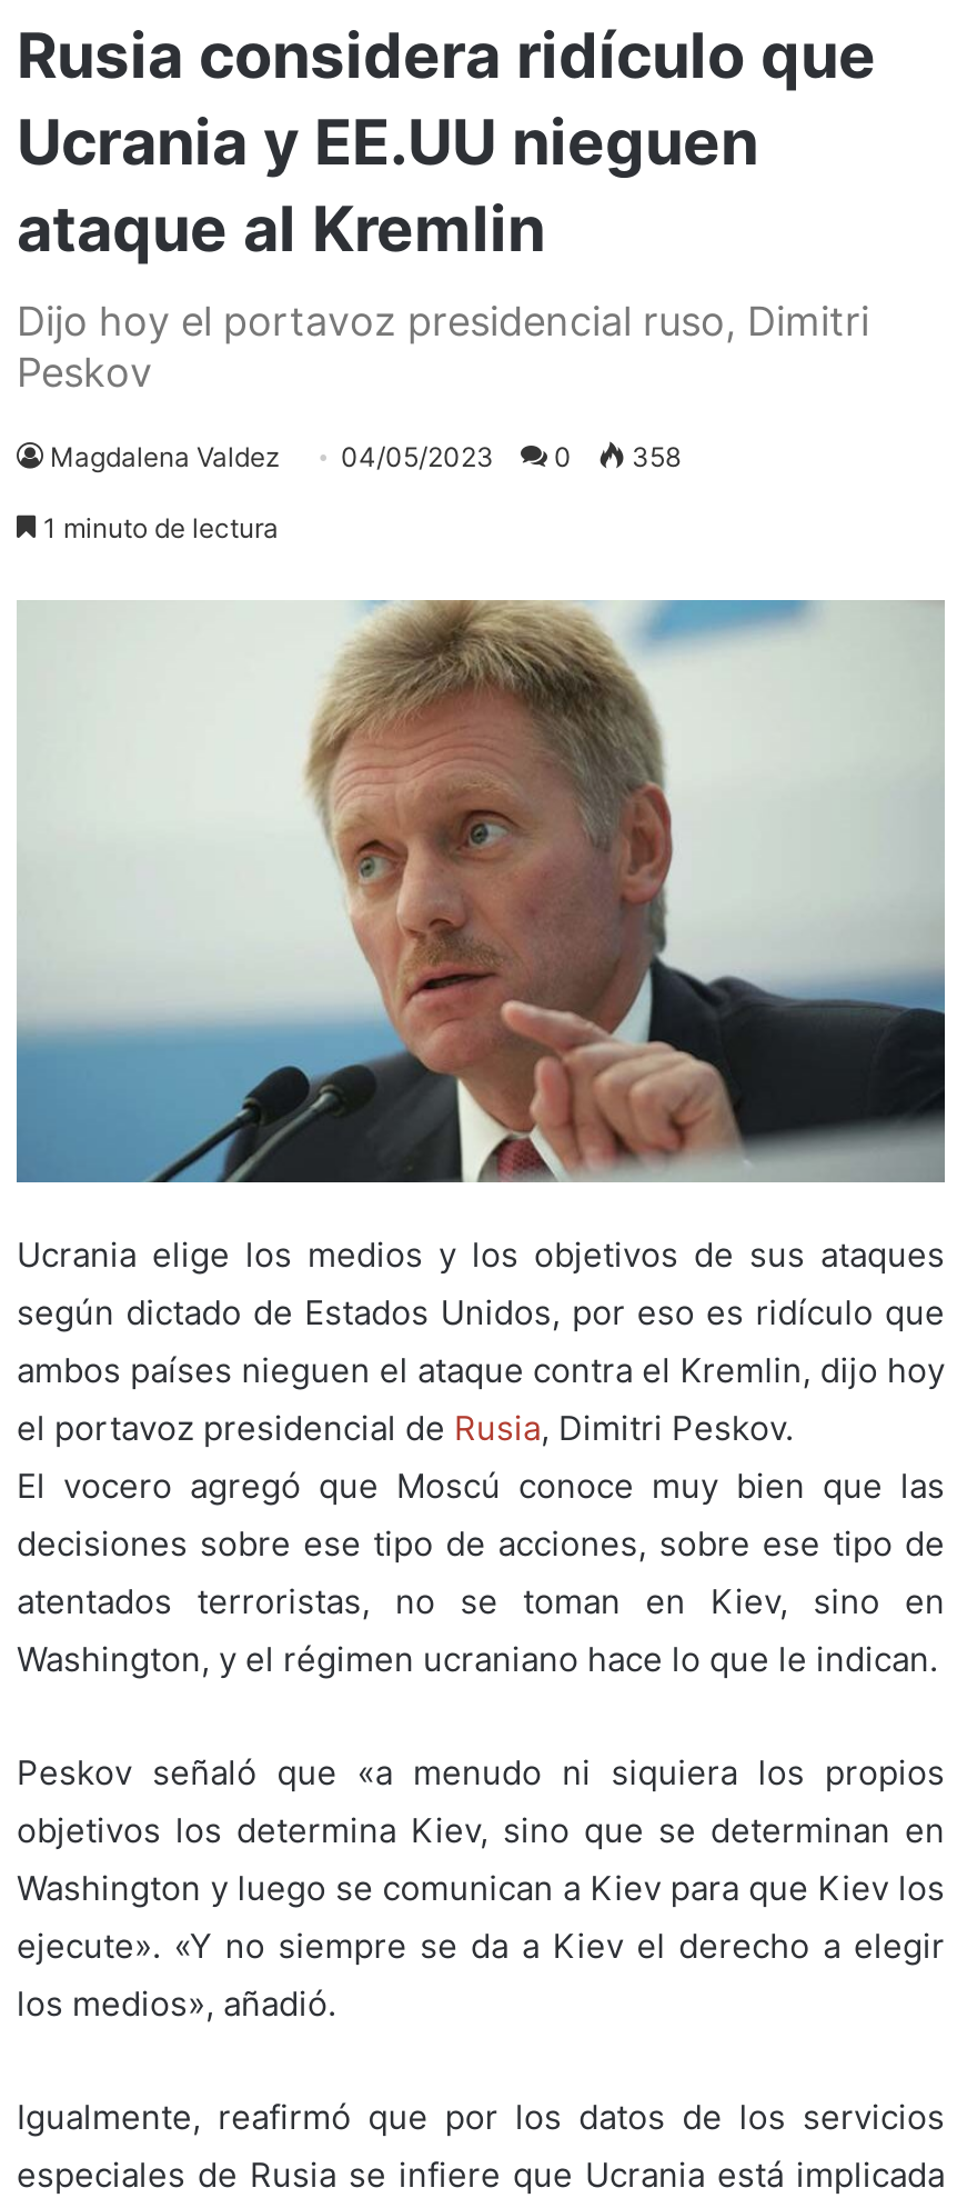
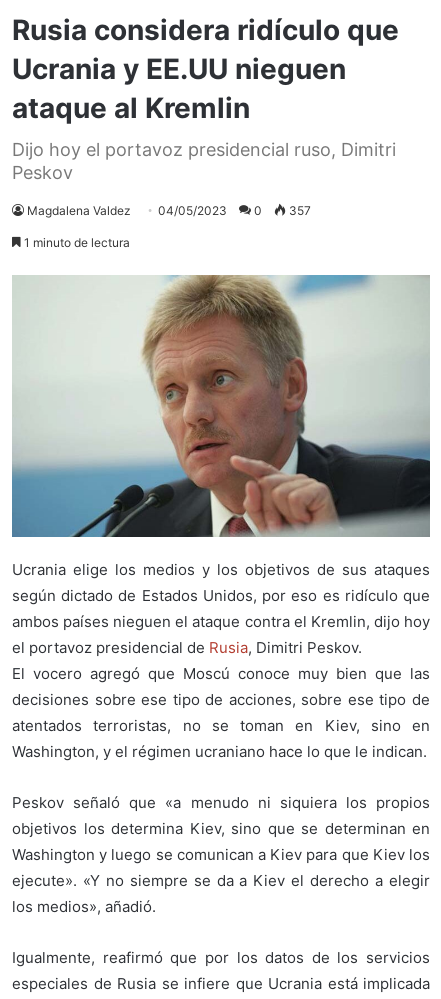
[50,439,681,473] Magdalena Valdez 04/05/2023 0 358 -> [27,203,311,218] Magdalena Valdez 04/05/2023 0 357

